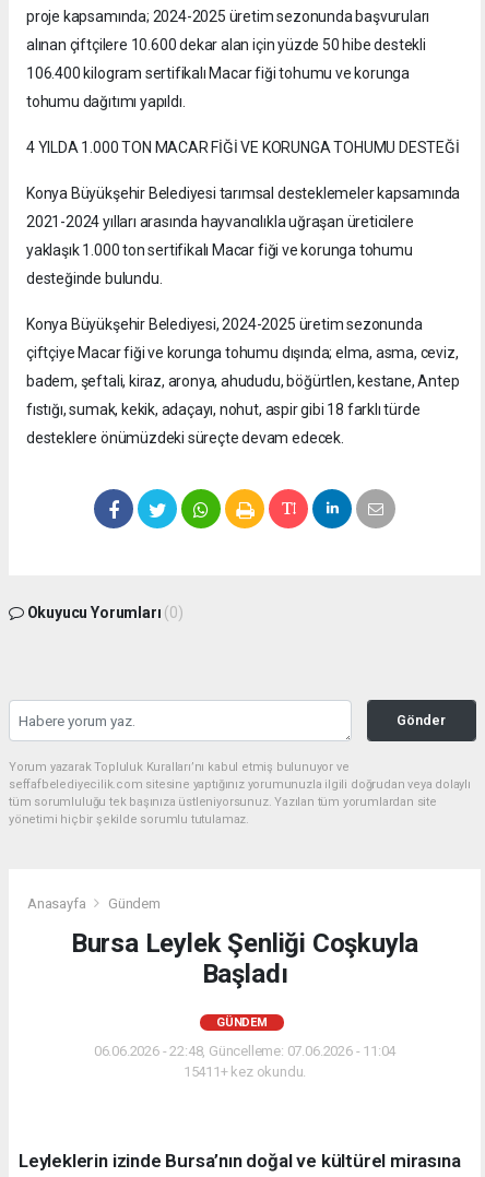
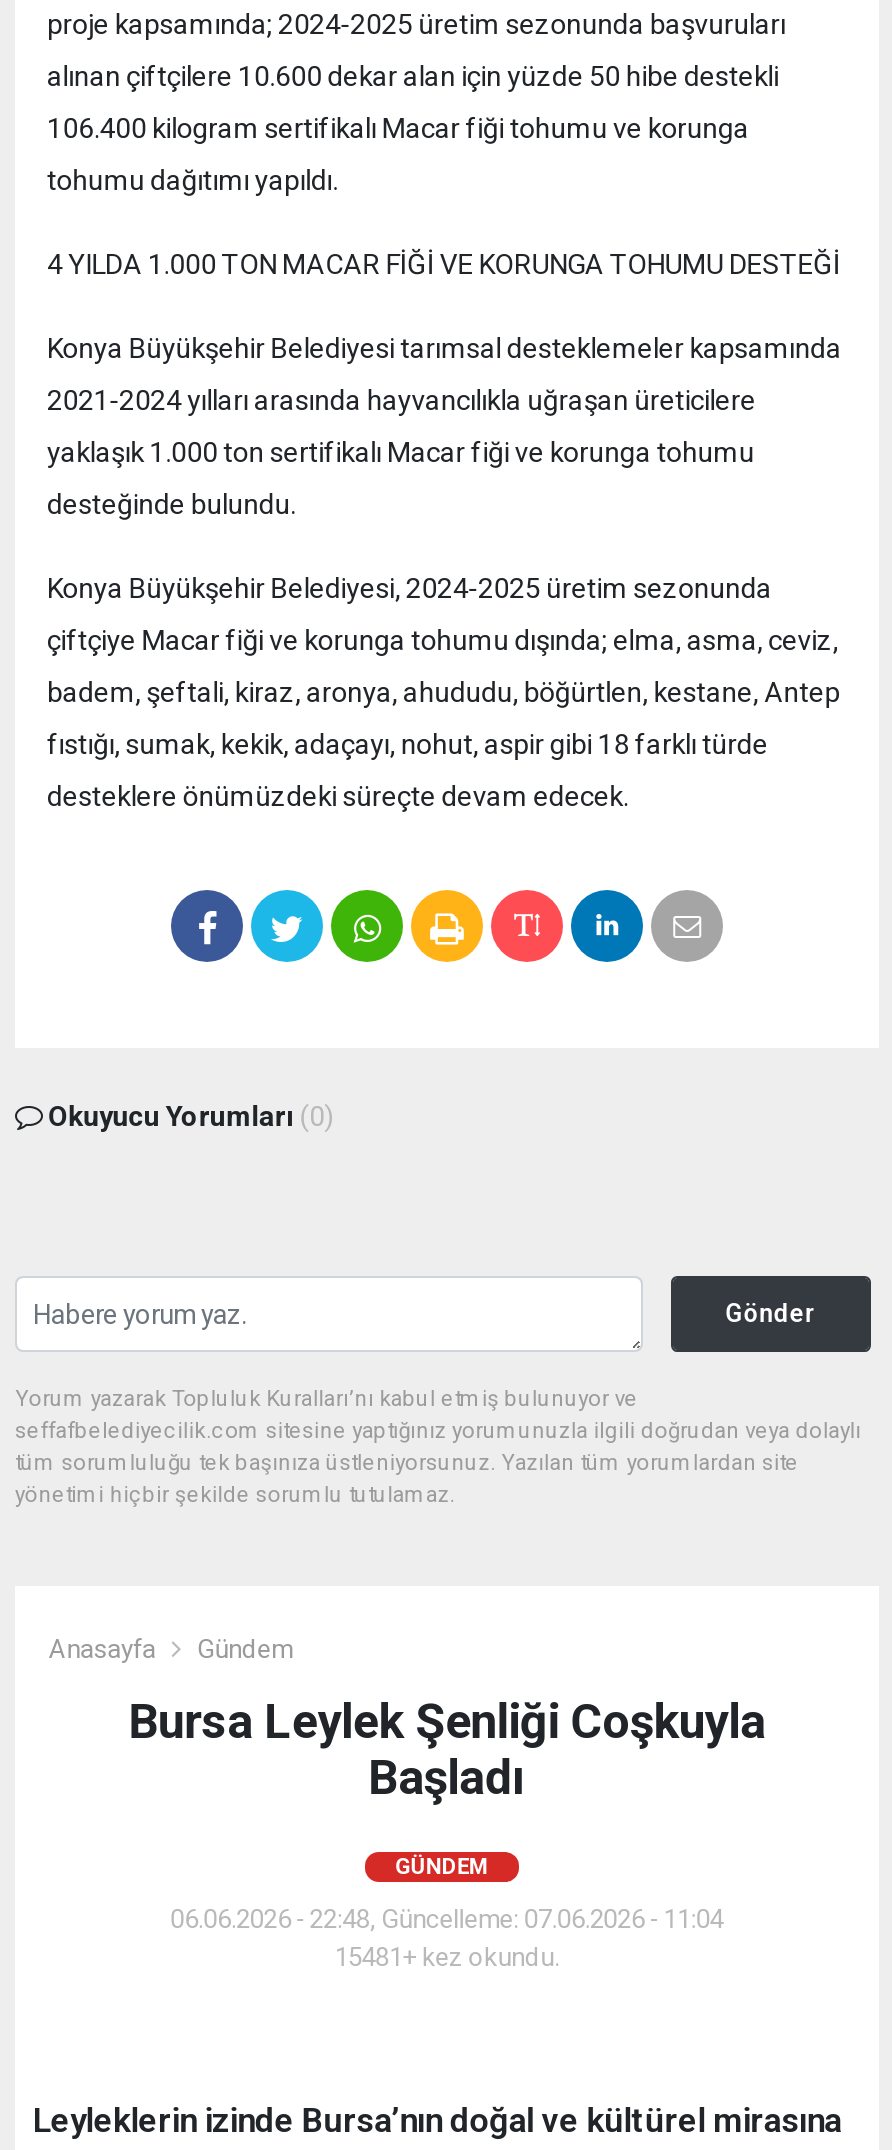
[183,1063,306,1080] 15411+ kez okundu. -> [334,1942,560,1972] 15481+ kez okundu.

